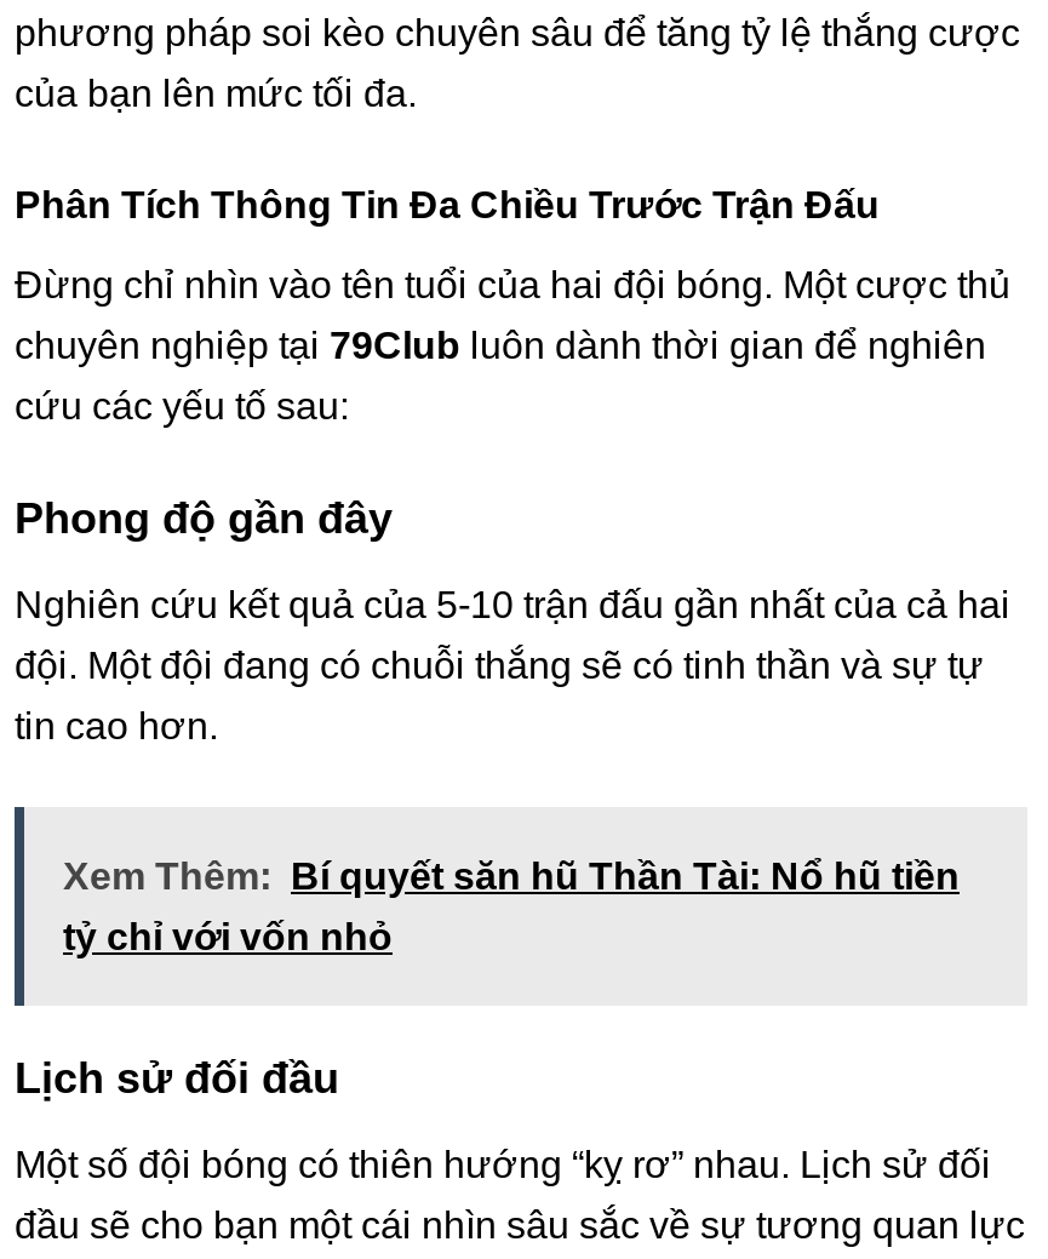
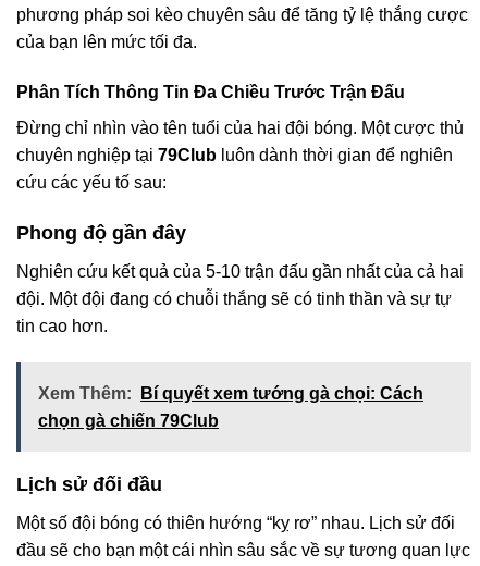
[63,856,960,897] Xem Thêm: Bí quyết săn hũ Thần Tài: Nổ hũ tiền -> [38,385,423,403] Xem Thêm: Bí quyết xem tướng gà chọi: Cách
[63,917,393,958] tỷ chỉ với vốn nhỏ -> [38,412,219,430] chọn gà chiến 79Club

